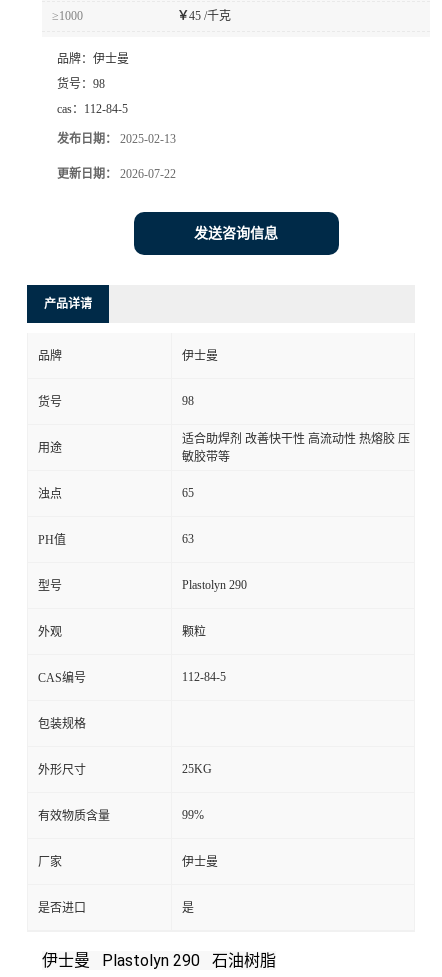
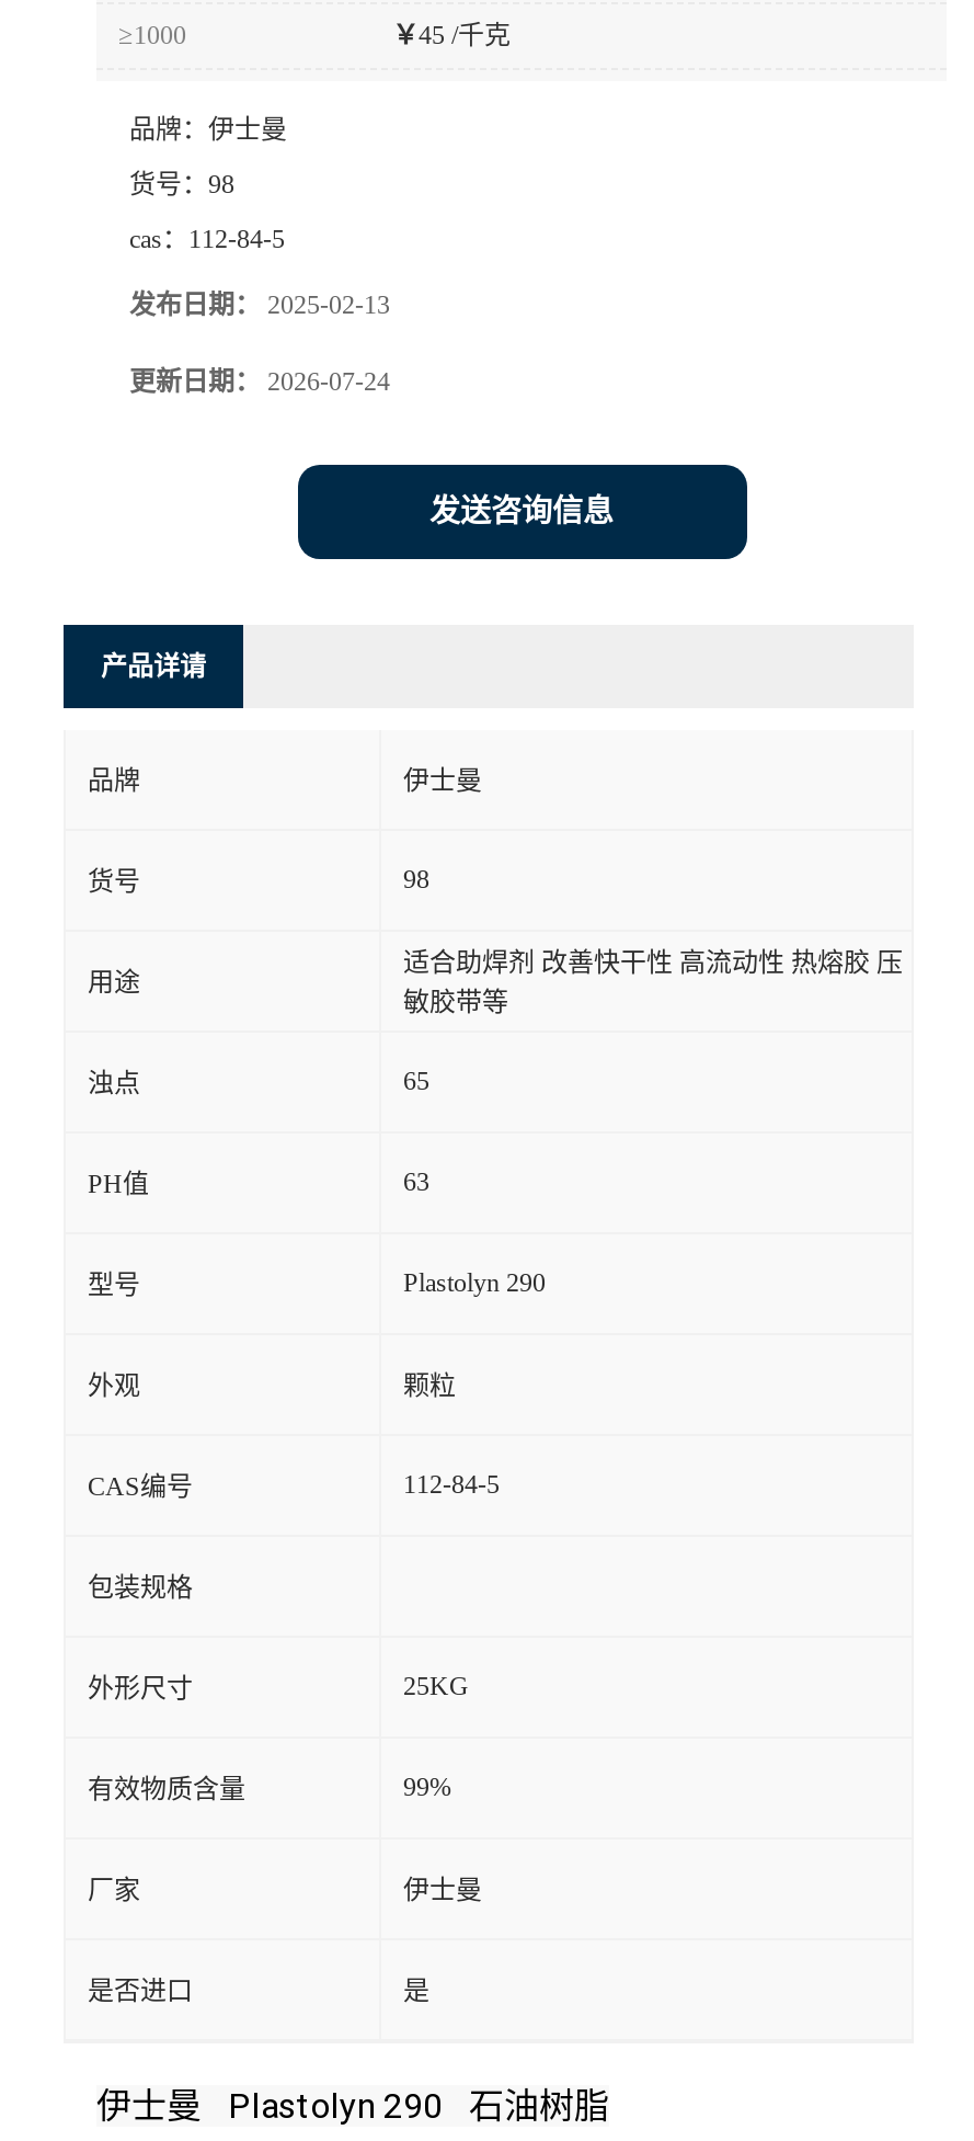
[57,167,176,181] 更新日期：2026-07-22 -> [129,366,390,397] 更新日期：2026-07-24

